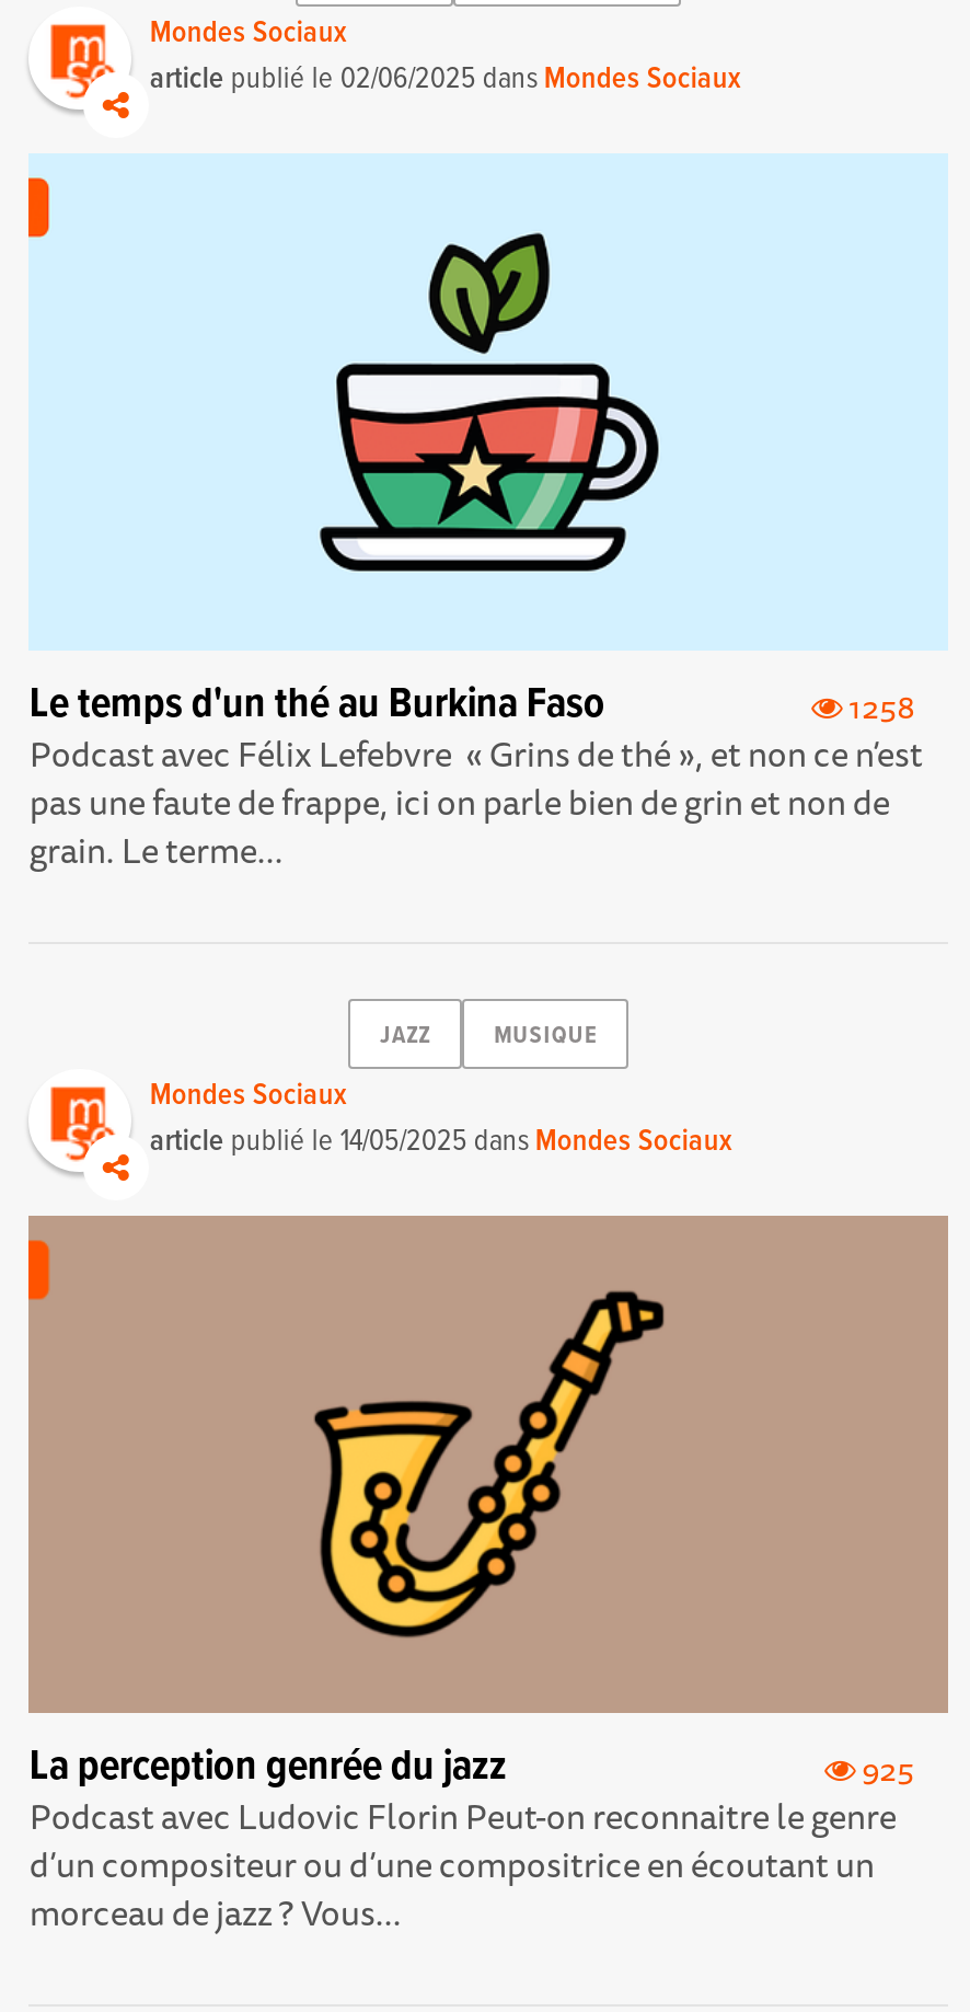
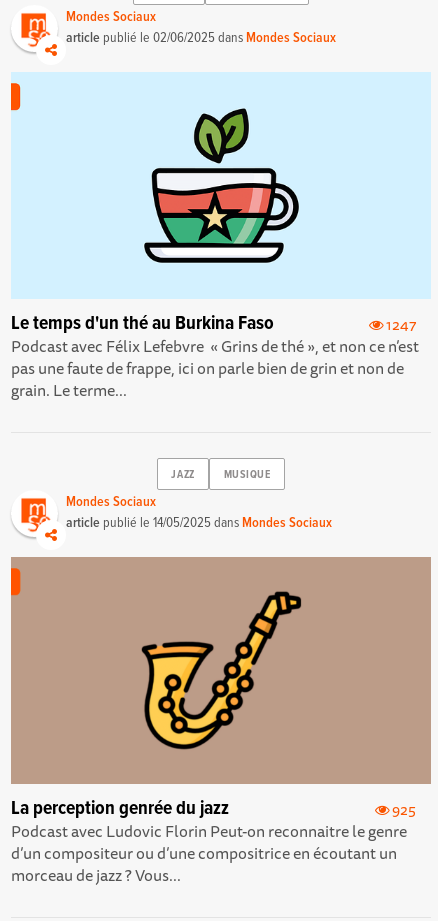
[842,682,914,732] 1258 -> [383,313,416,336] 1247

